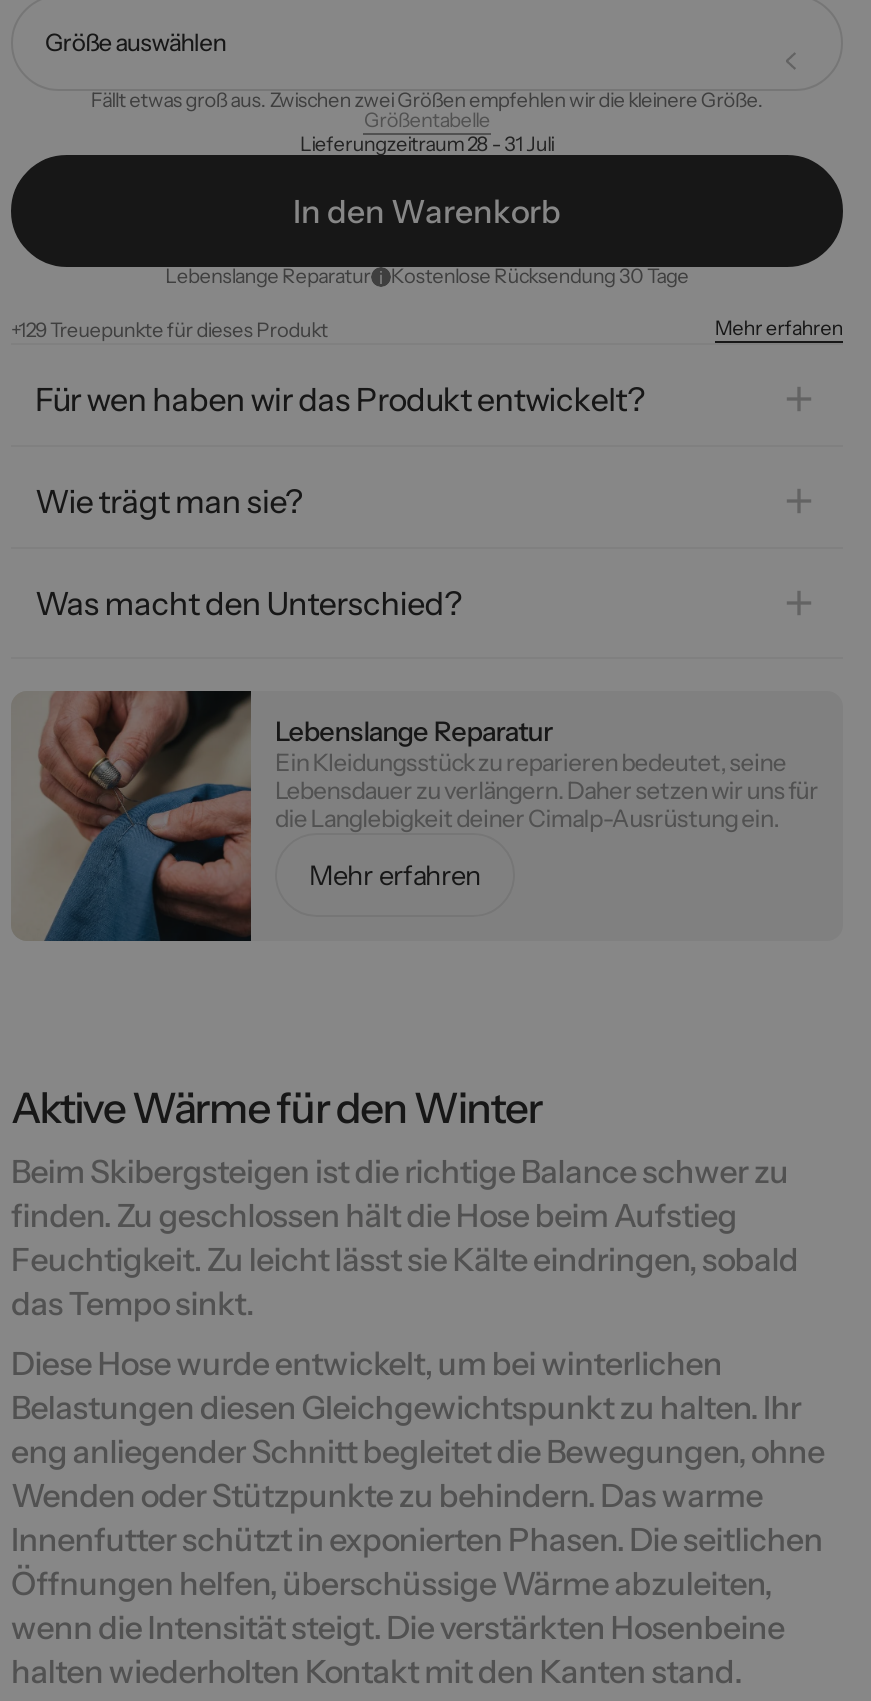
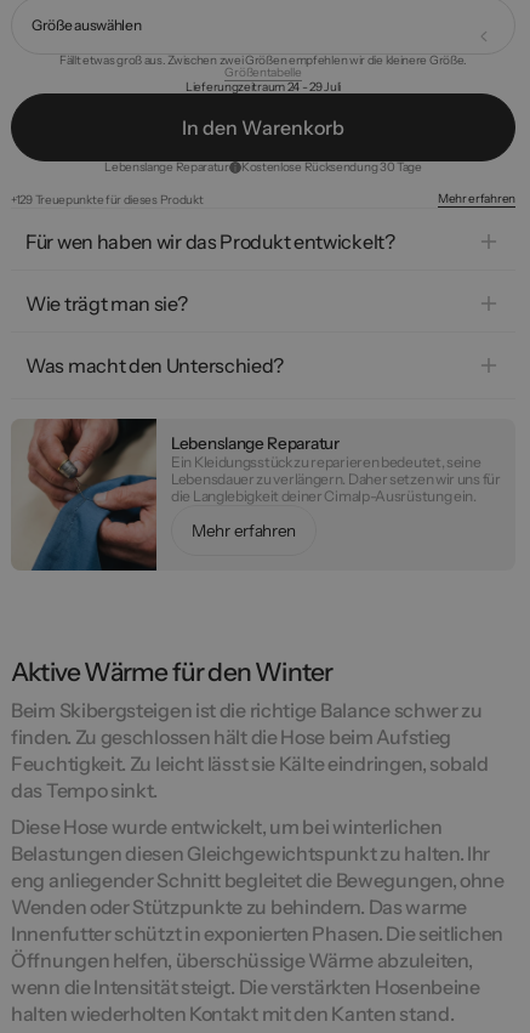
[300,131,554,157] Lieferungzeitraum 28 - 31 Juli -> [186,79,341,95] Lieferungzeitraum 24 - 29 Juli

